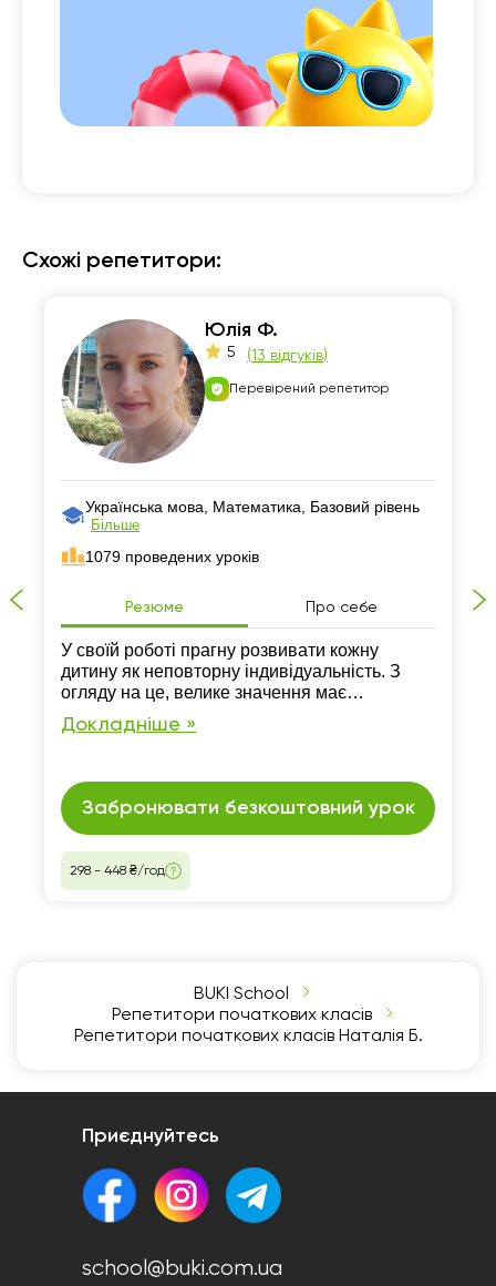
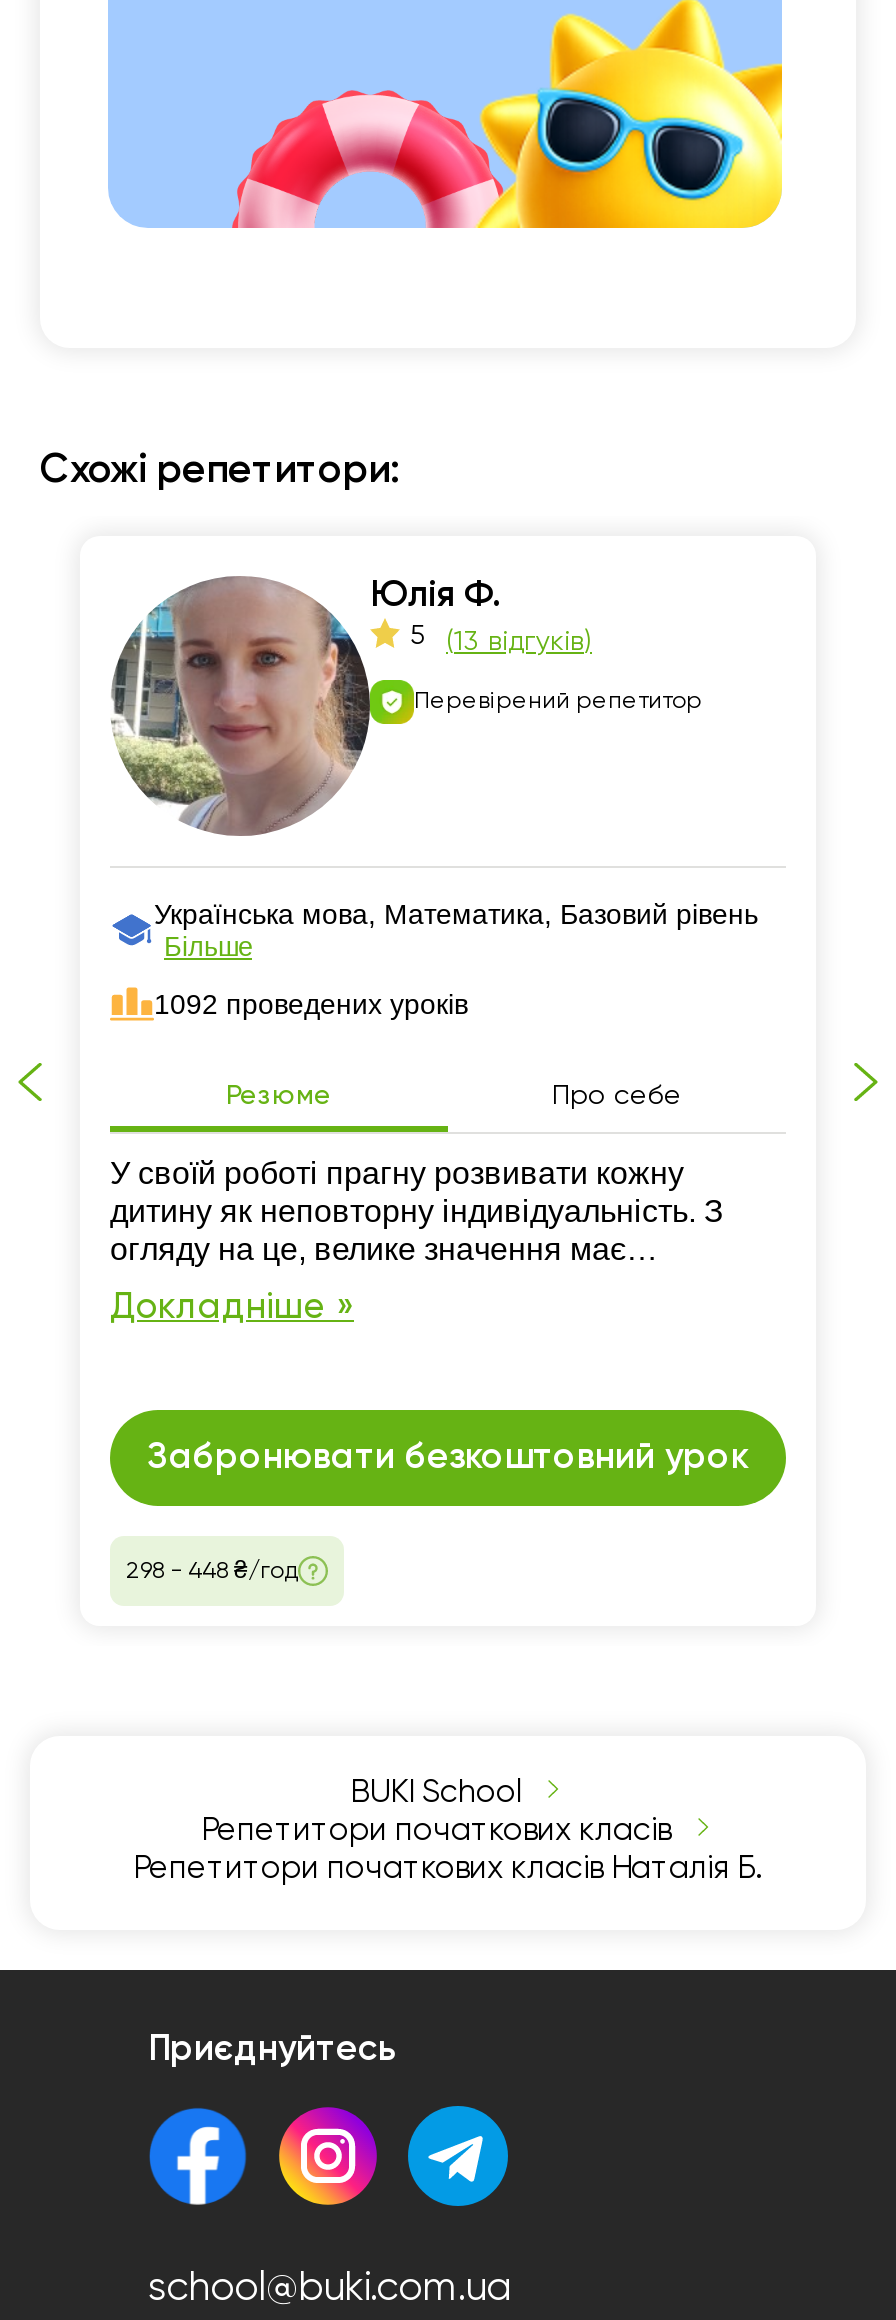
[85,548,259,565] 1079 проведених уроків -> [154,988,468,1020] 1092 проведених уроків

